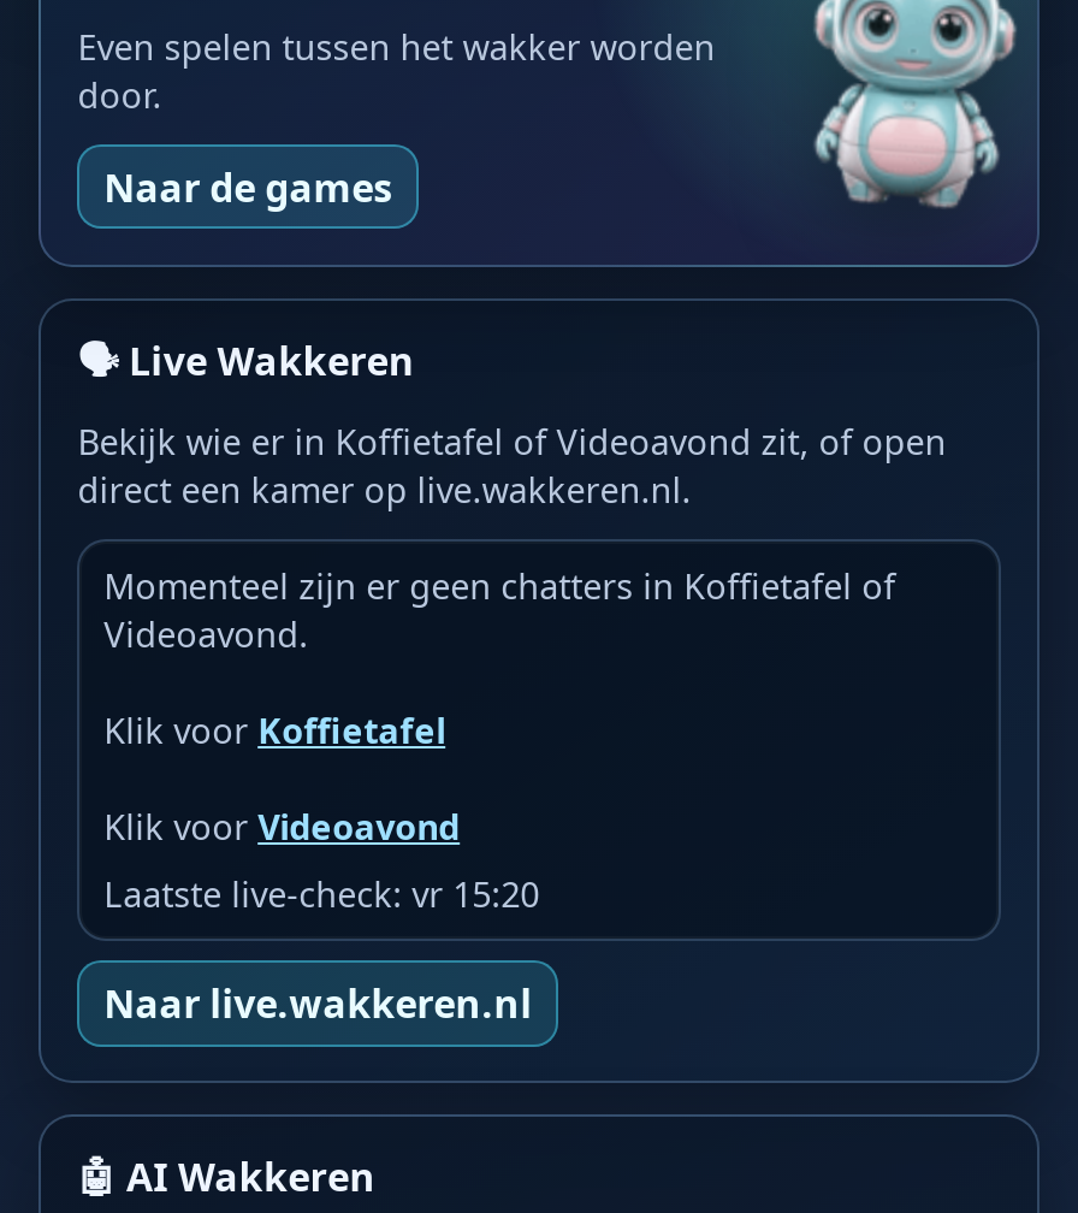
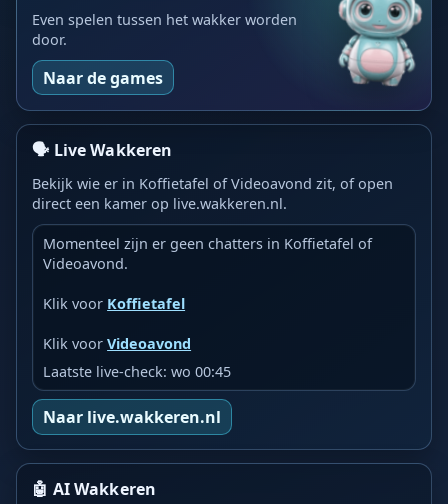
[104,871,539,916] Laatste live-check: vr 15:20 -> [43,362,231,381] Laatste live-check: wo 00:45

